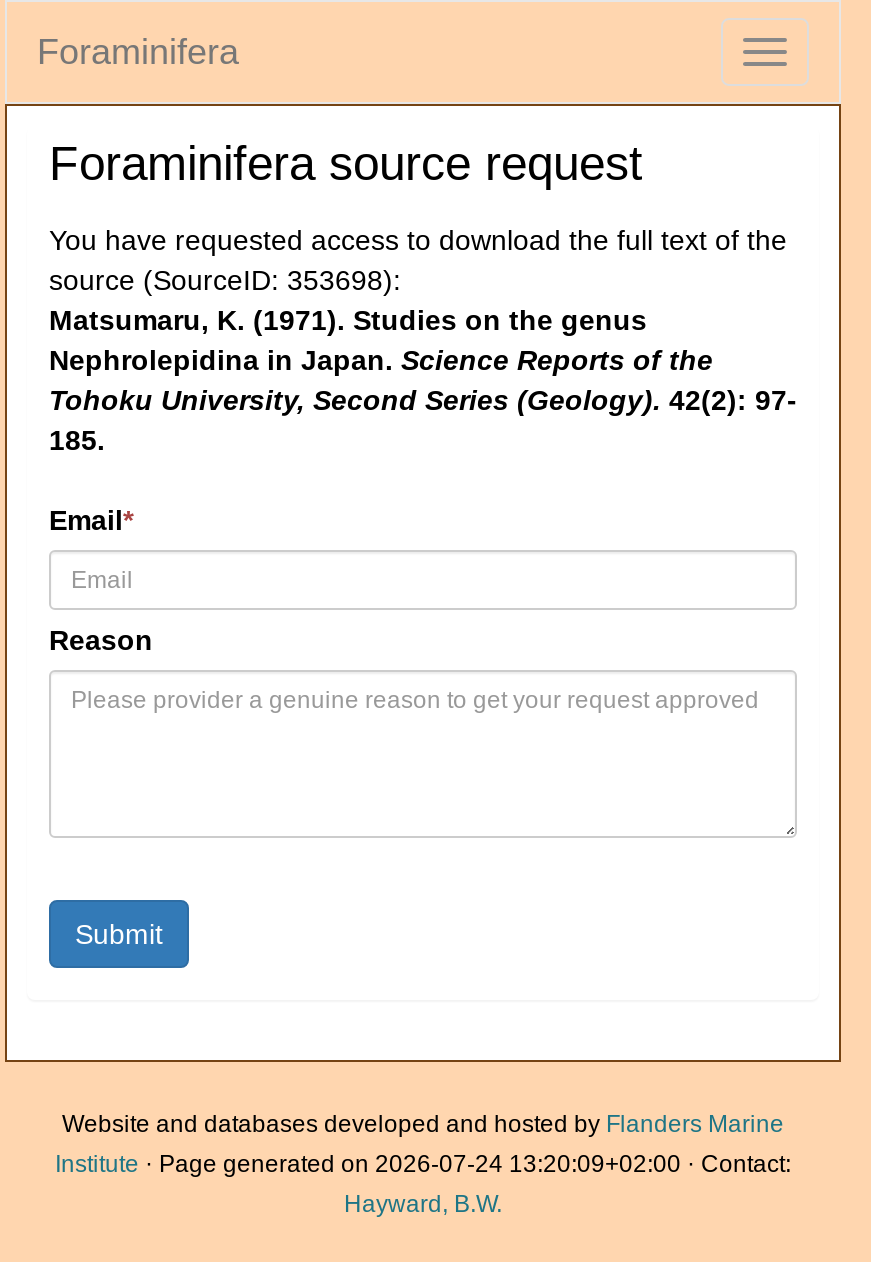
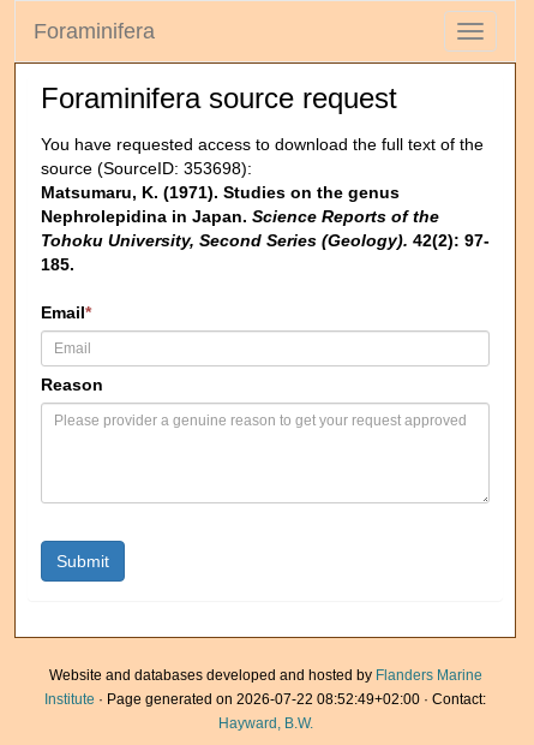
[55,1150,791,1178] Institute · Page generated on 2026-07-24 13:20:09+02:00 · Contact: -> [44,691,486,708] Institute · Page generated on 2026-07-22 08:52:49+02:00 · Contact:

